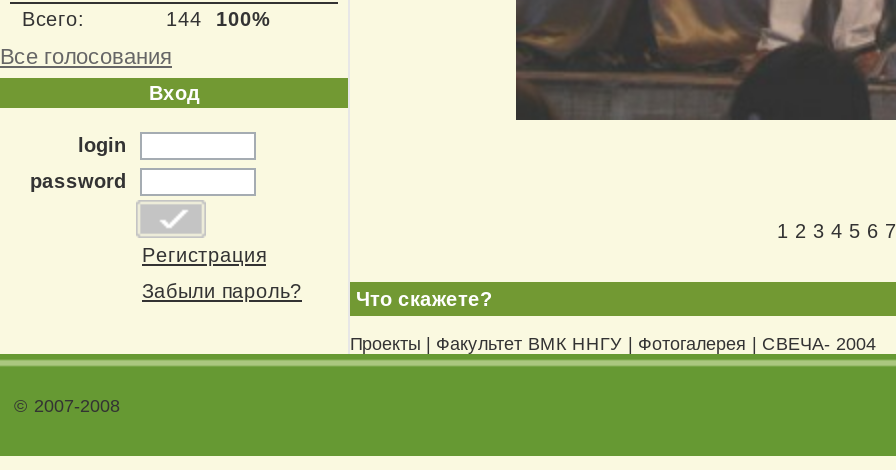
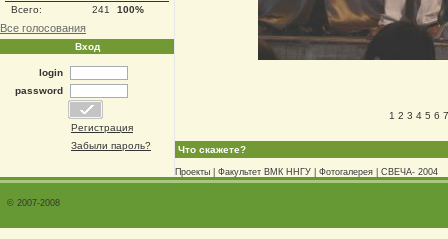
[166,8,270,30] 144 100% -> [92,4,144,15] 241 100%

